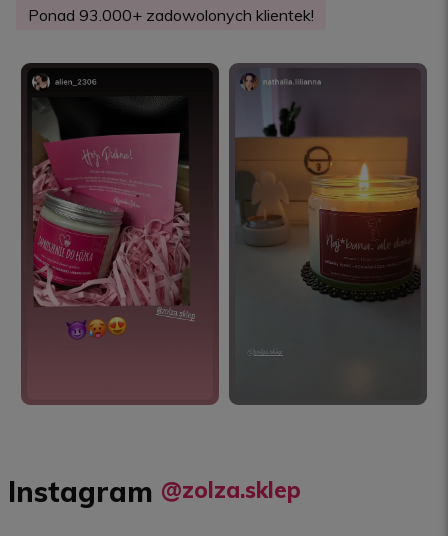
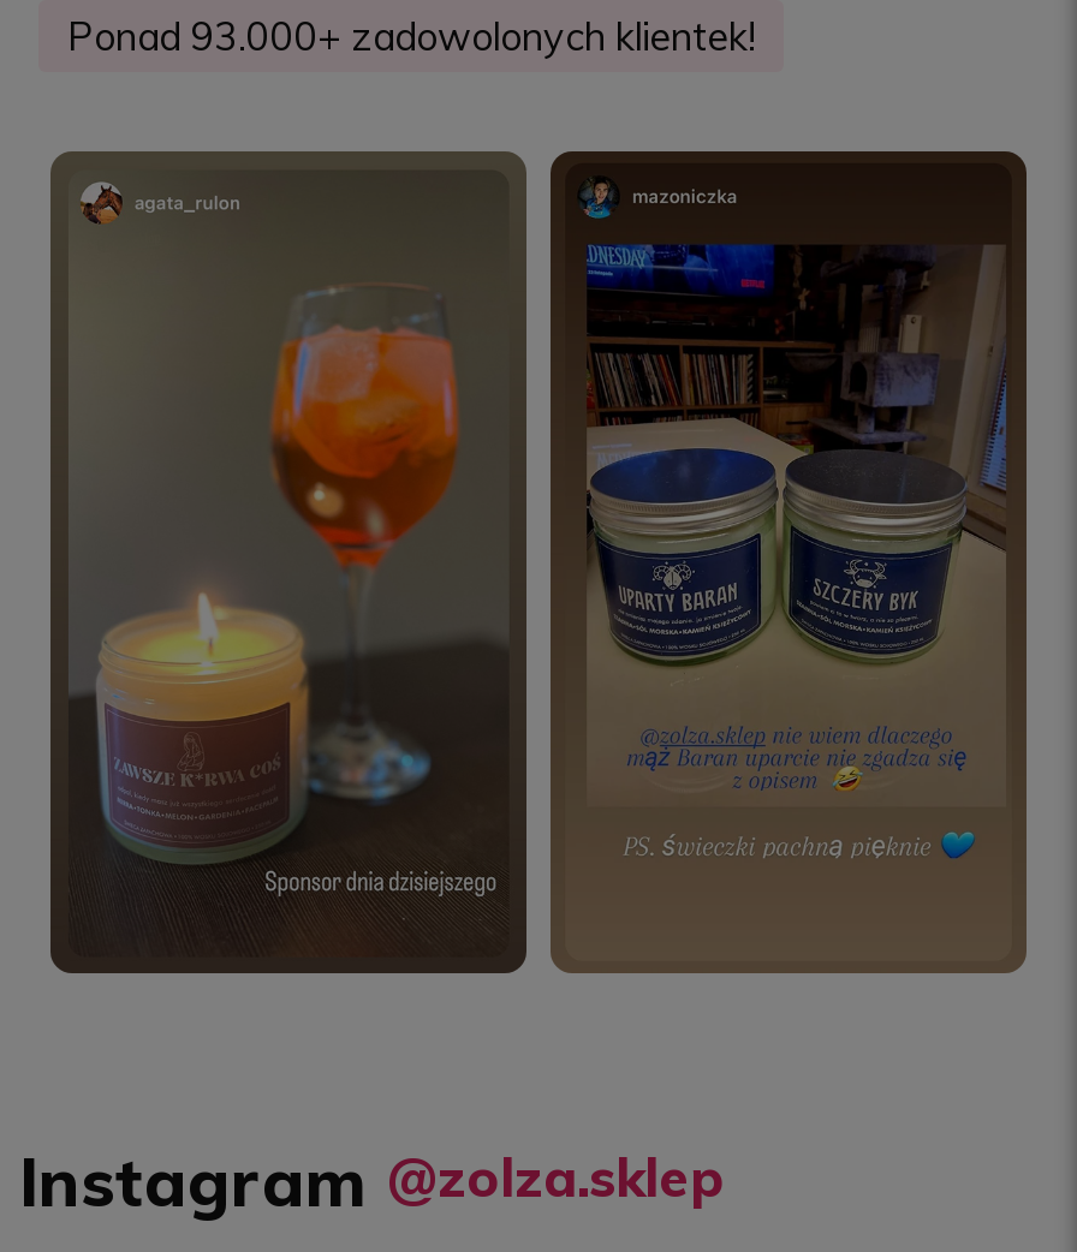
[21,64,219,405] [image] -> [50,151,526,973] [image]
[229,63,427,405] [image] -> [551,154,1027,973] [image]

